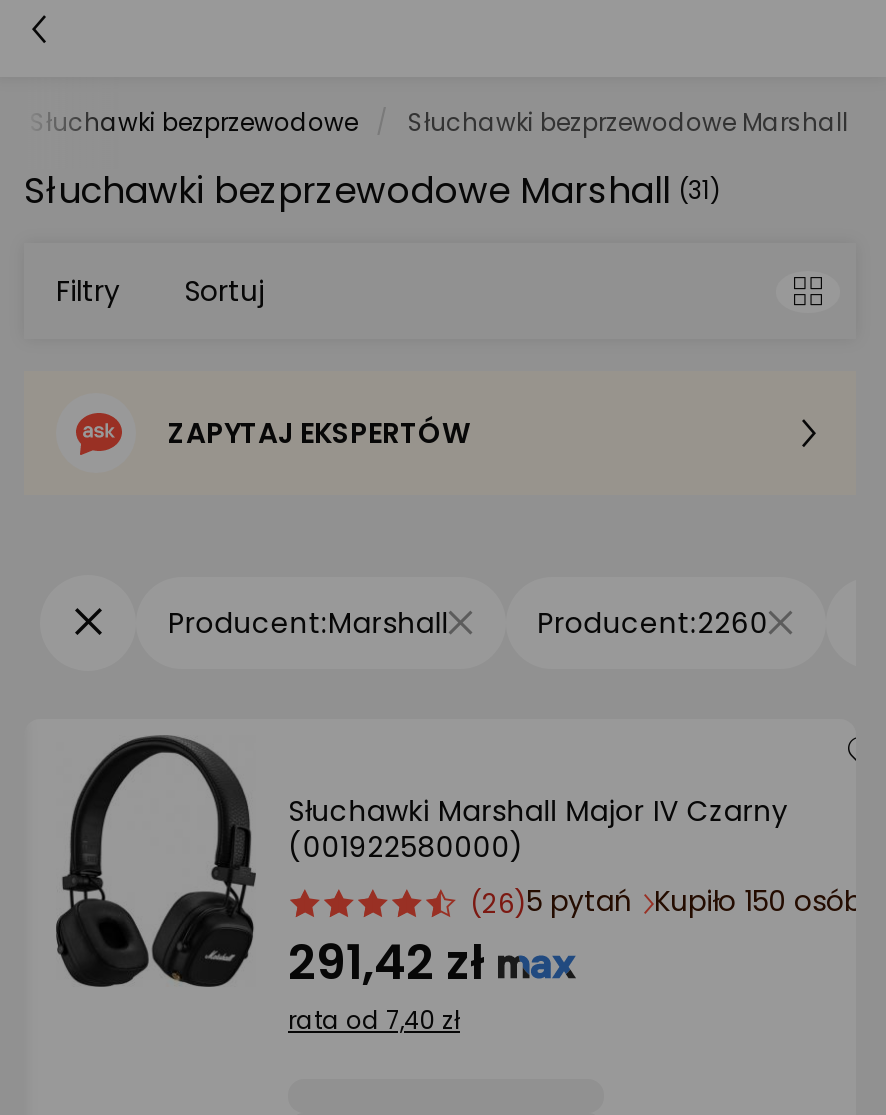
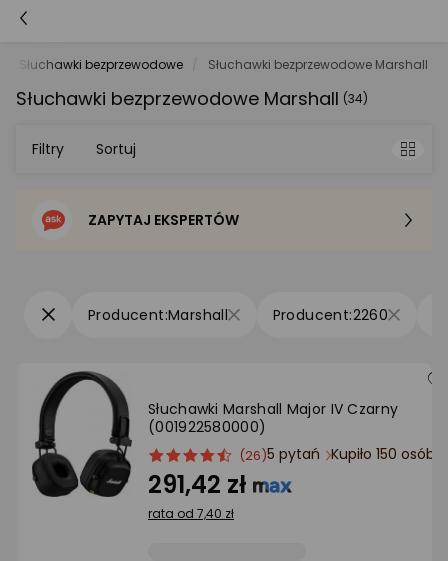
[24,165,720,215] Słuchawki bezprzewodowe Marshall (31) -> [16,86,368,111] Słuchawki bezprzewodowe Marshall (34)

